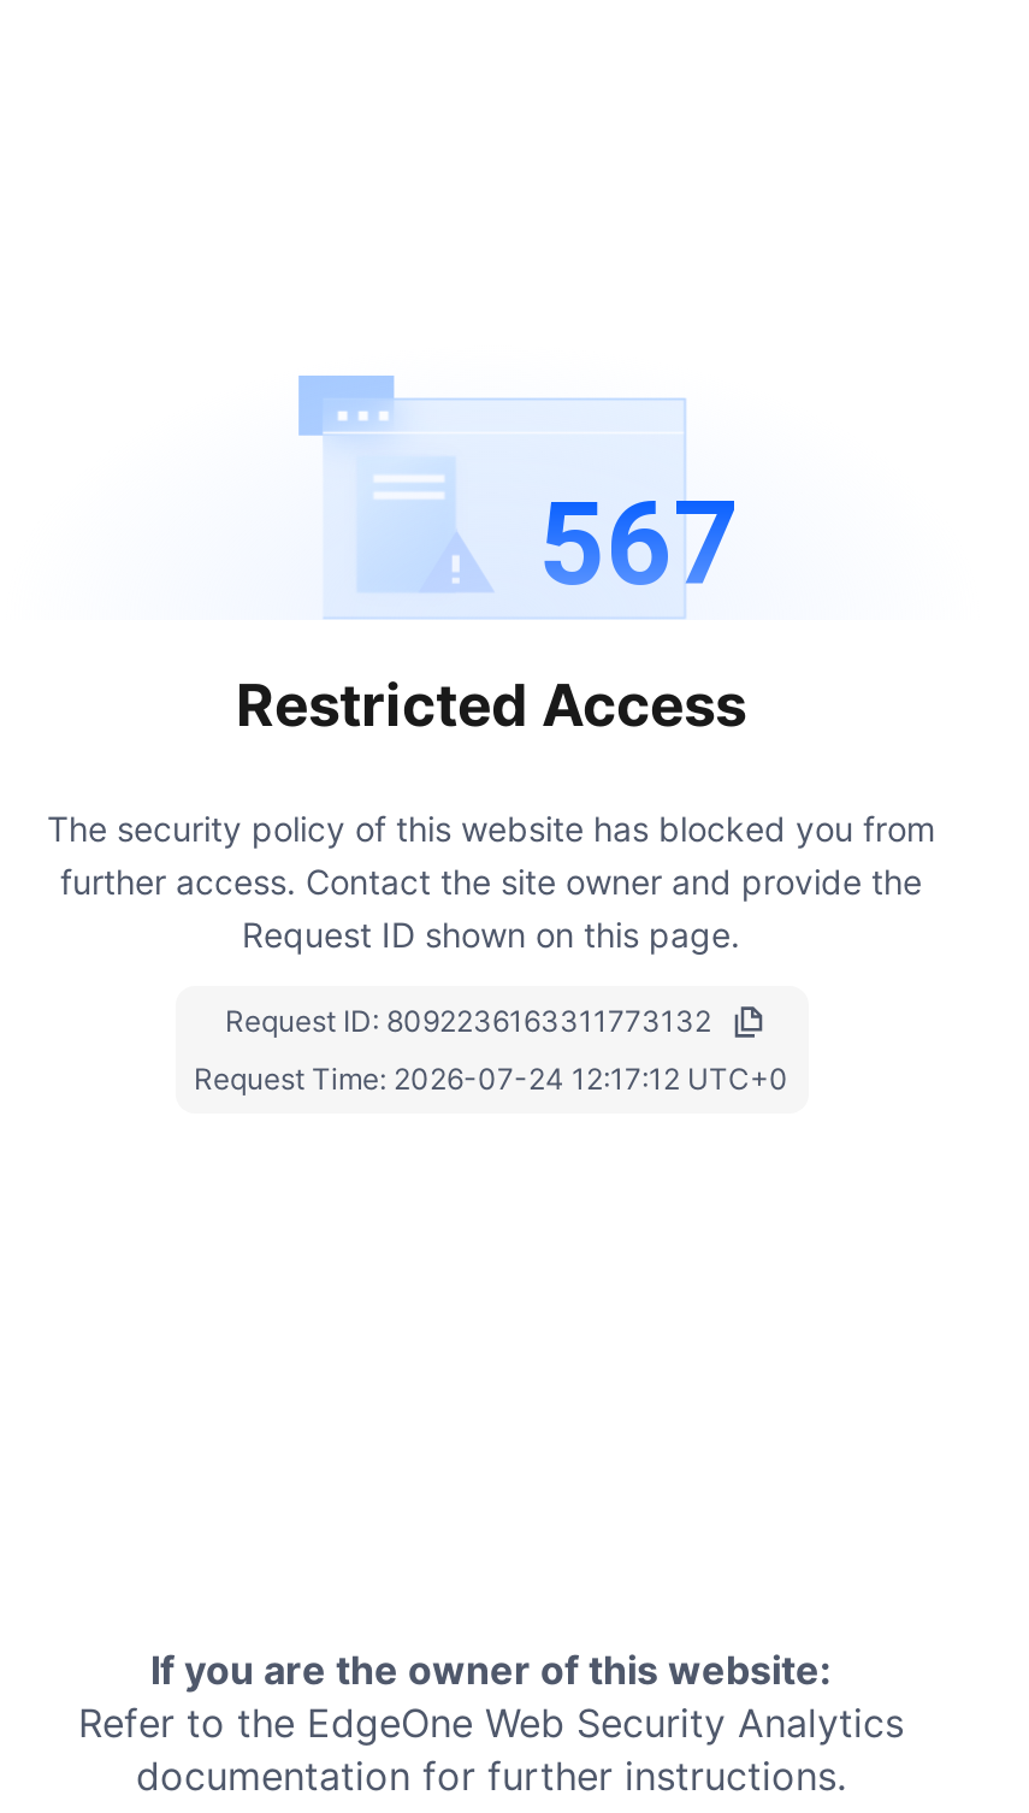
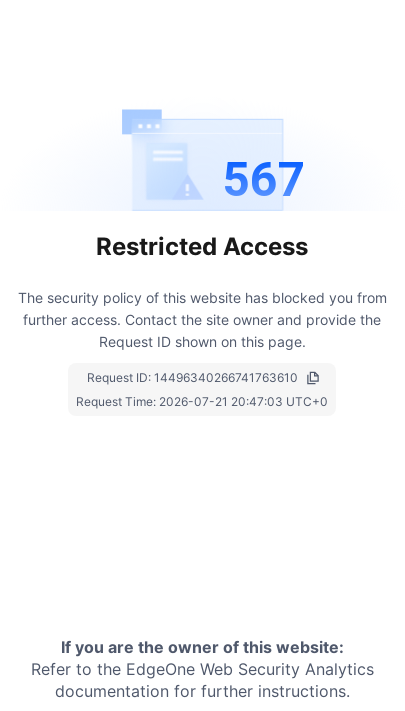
[225,1002,711,1038] Request ID: 8092236163311773132 -> [87,370,298,385] Request ID: 14496340266741763610
[194,1060,788,1096] Request Time: 2026-07-24 12:17:12 UTC+0 -> [76,394,328,409] Request Time: 2026-07-21 20:47:03 UTC+0

